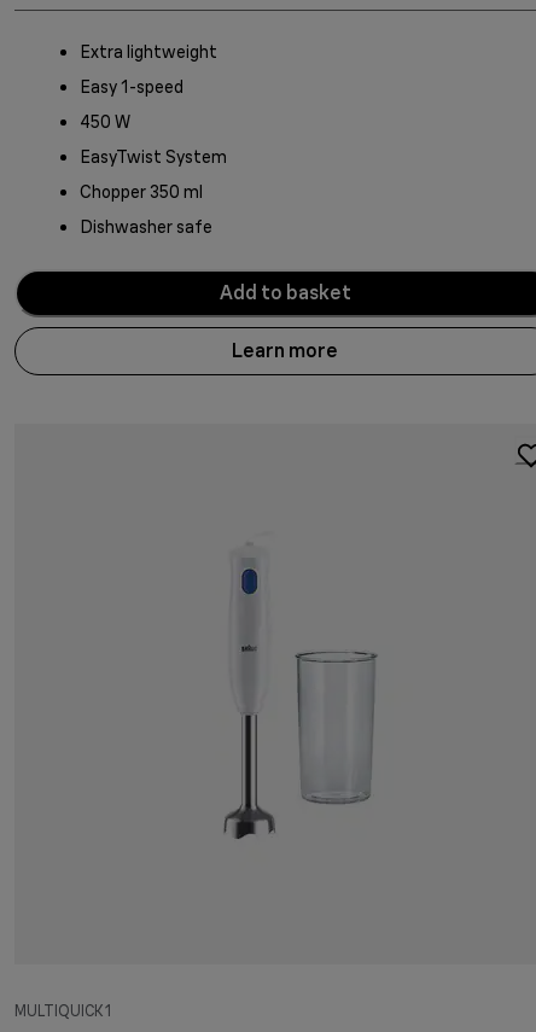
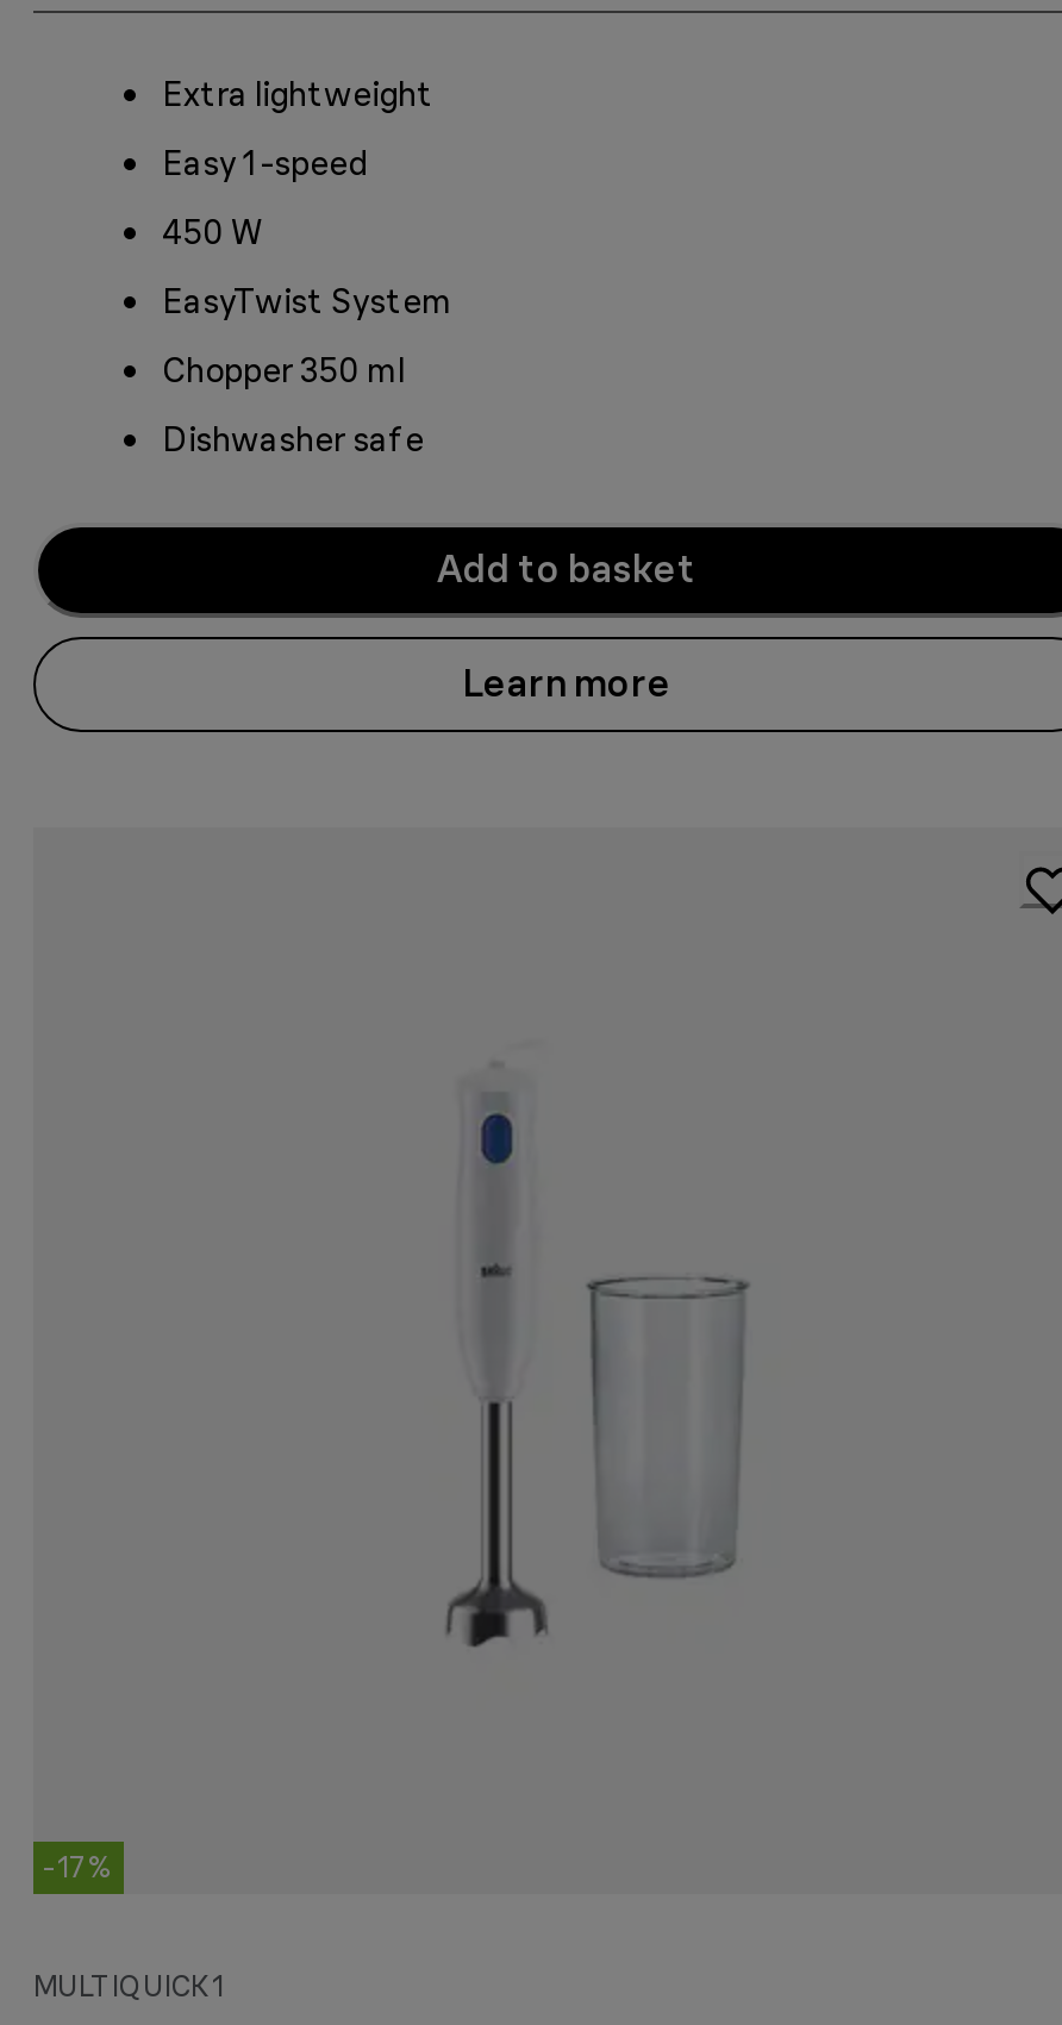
none -> [43,1848,114,1884] -17%

